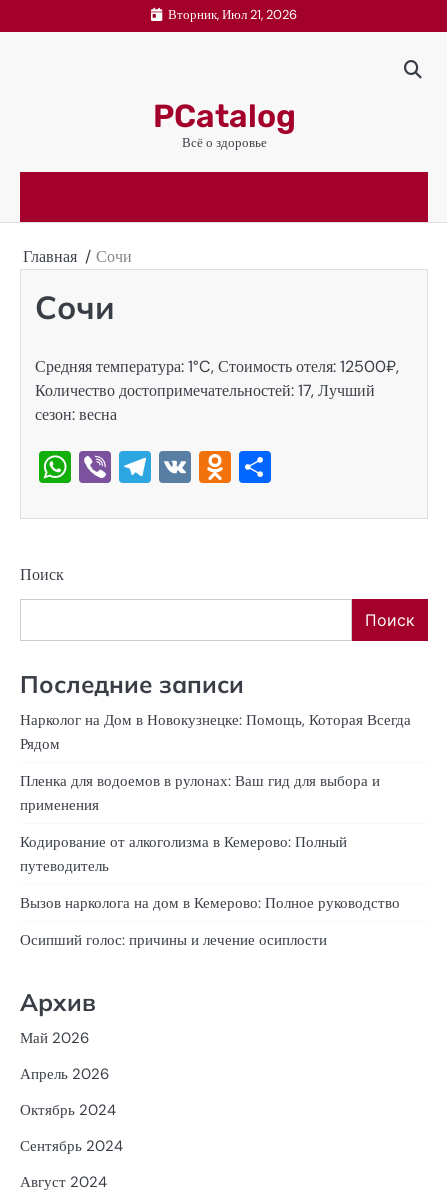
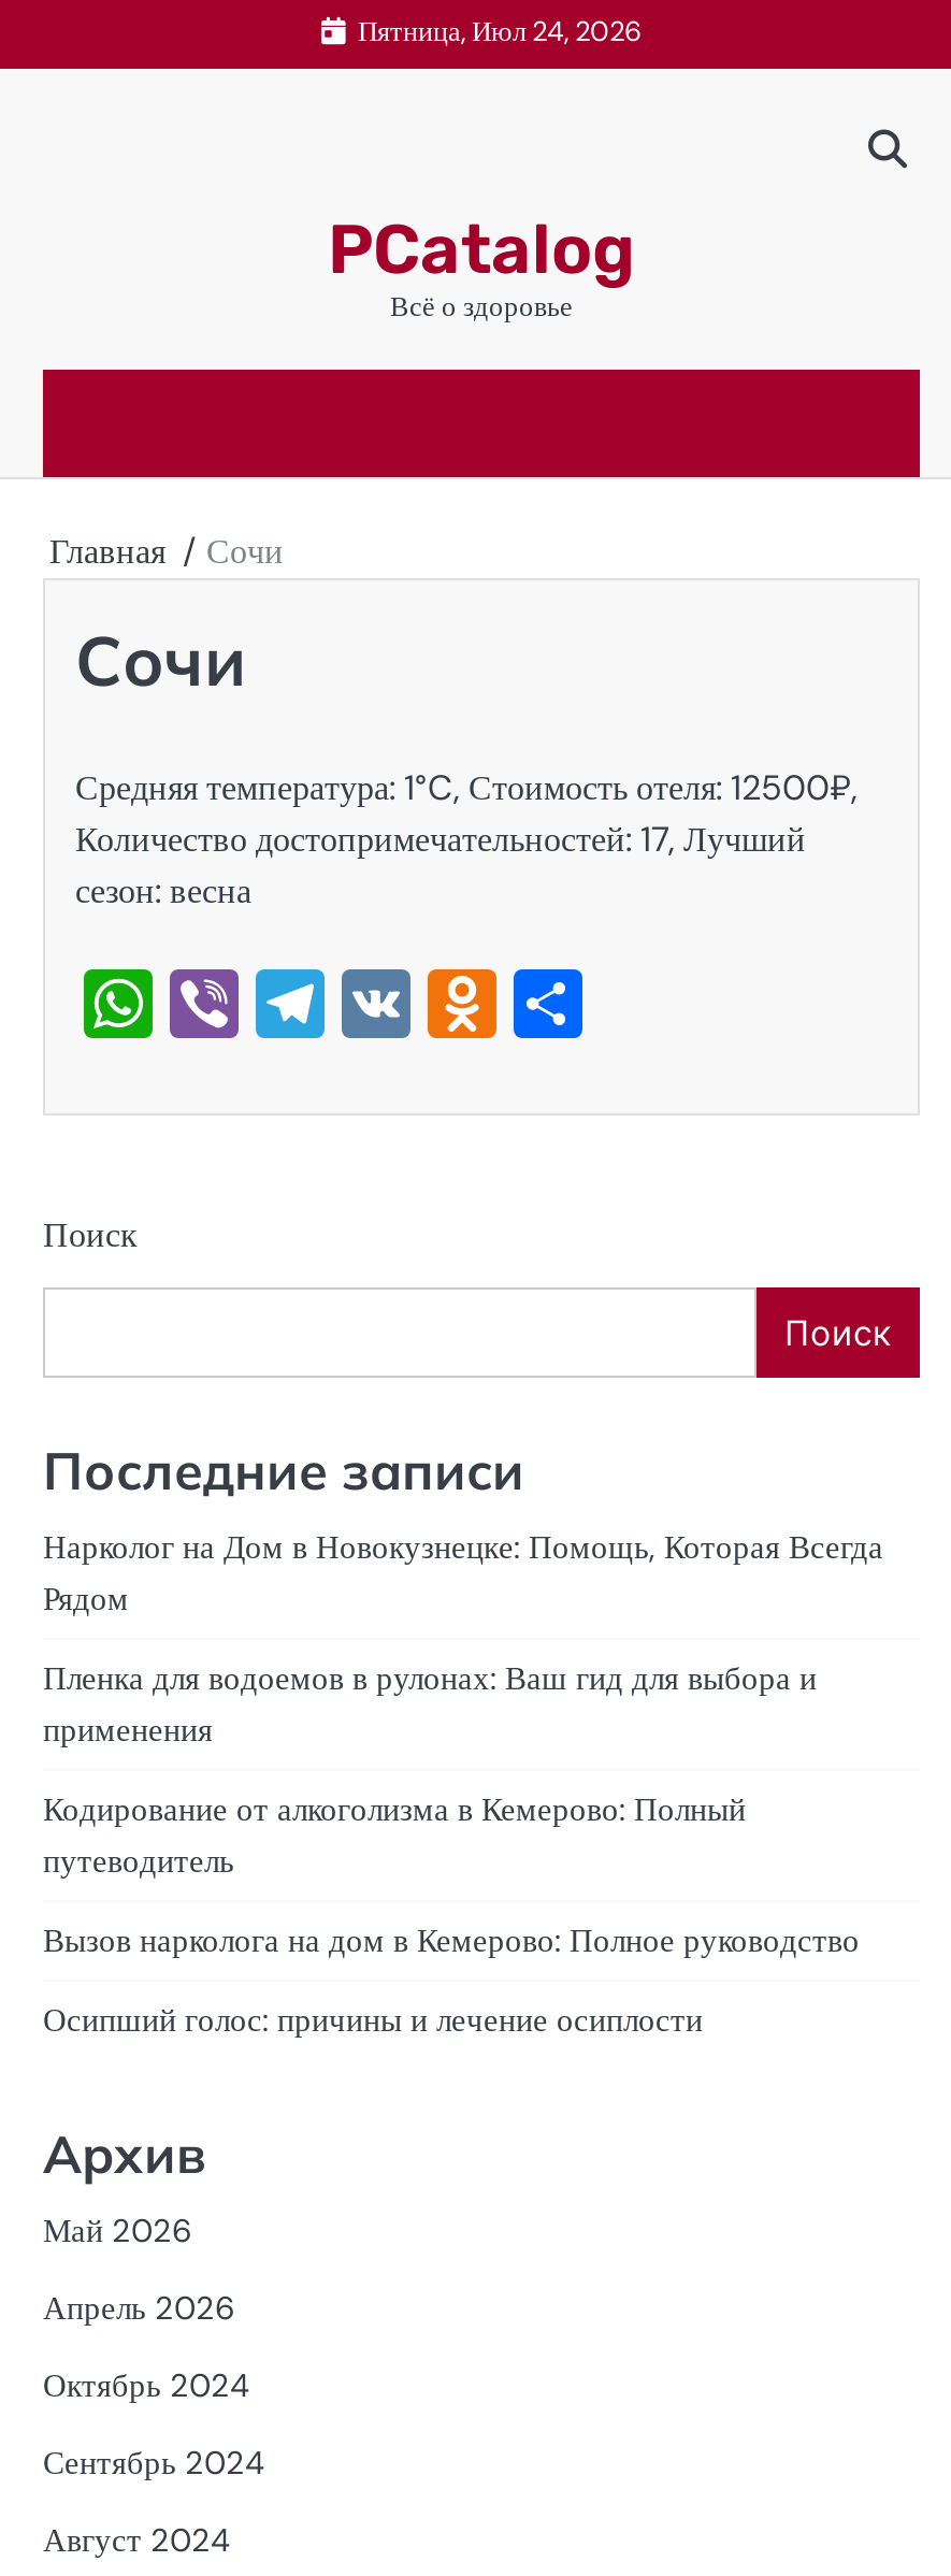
[168,5,297,22] Вторник, Июл 21, 2026 -> [358,12,642,48] Пятница, Июл 24, 2026

